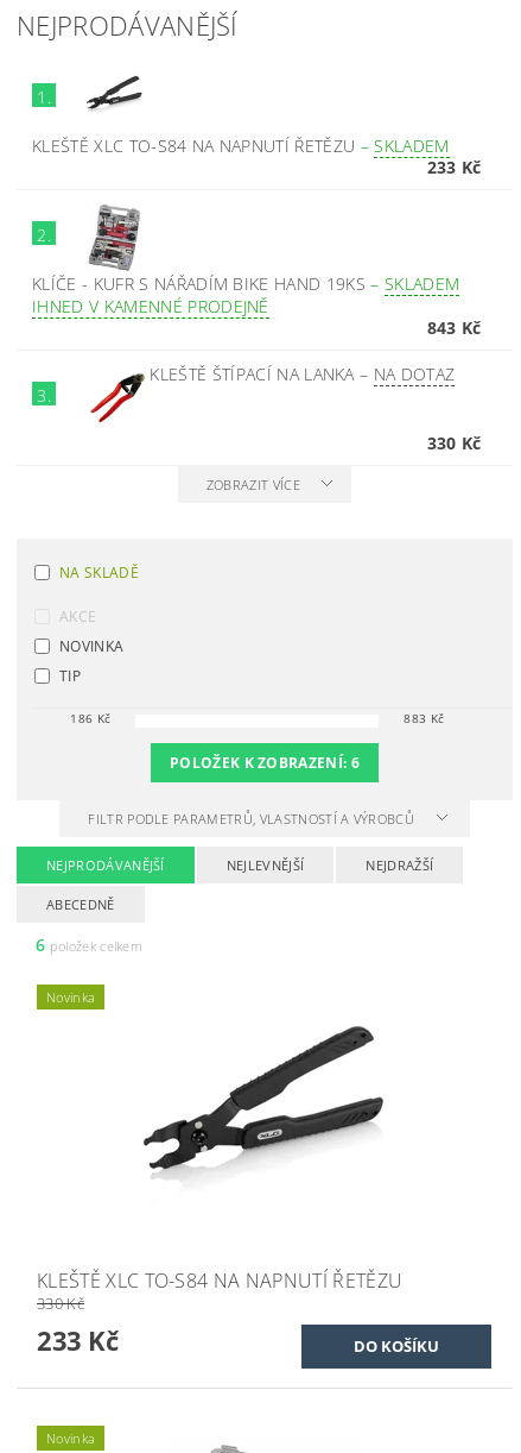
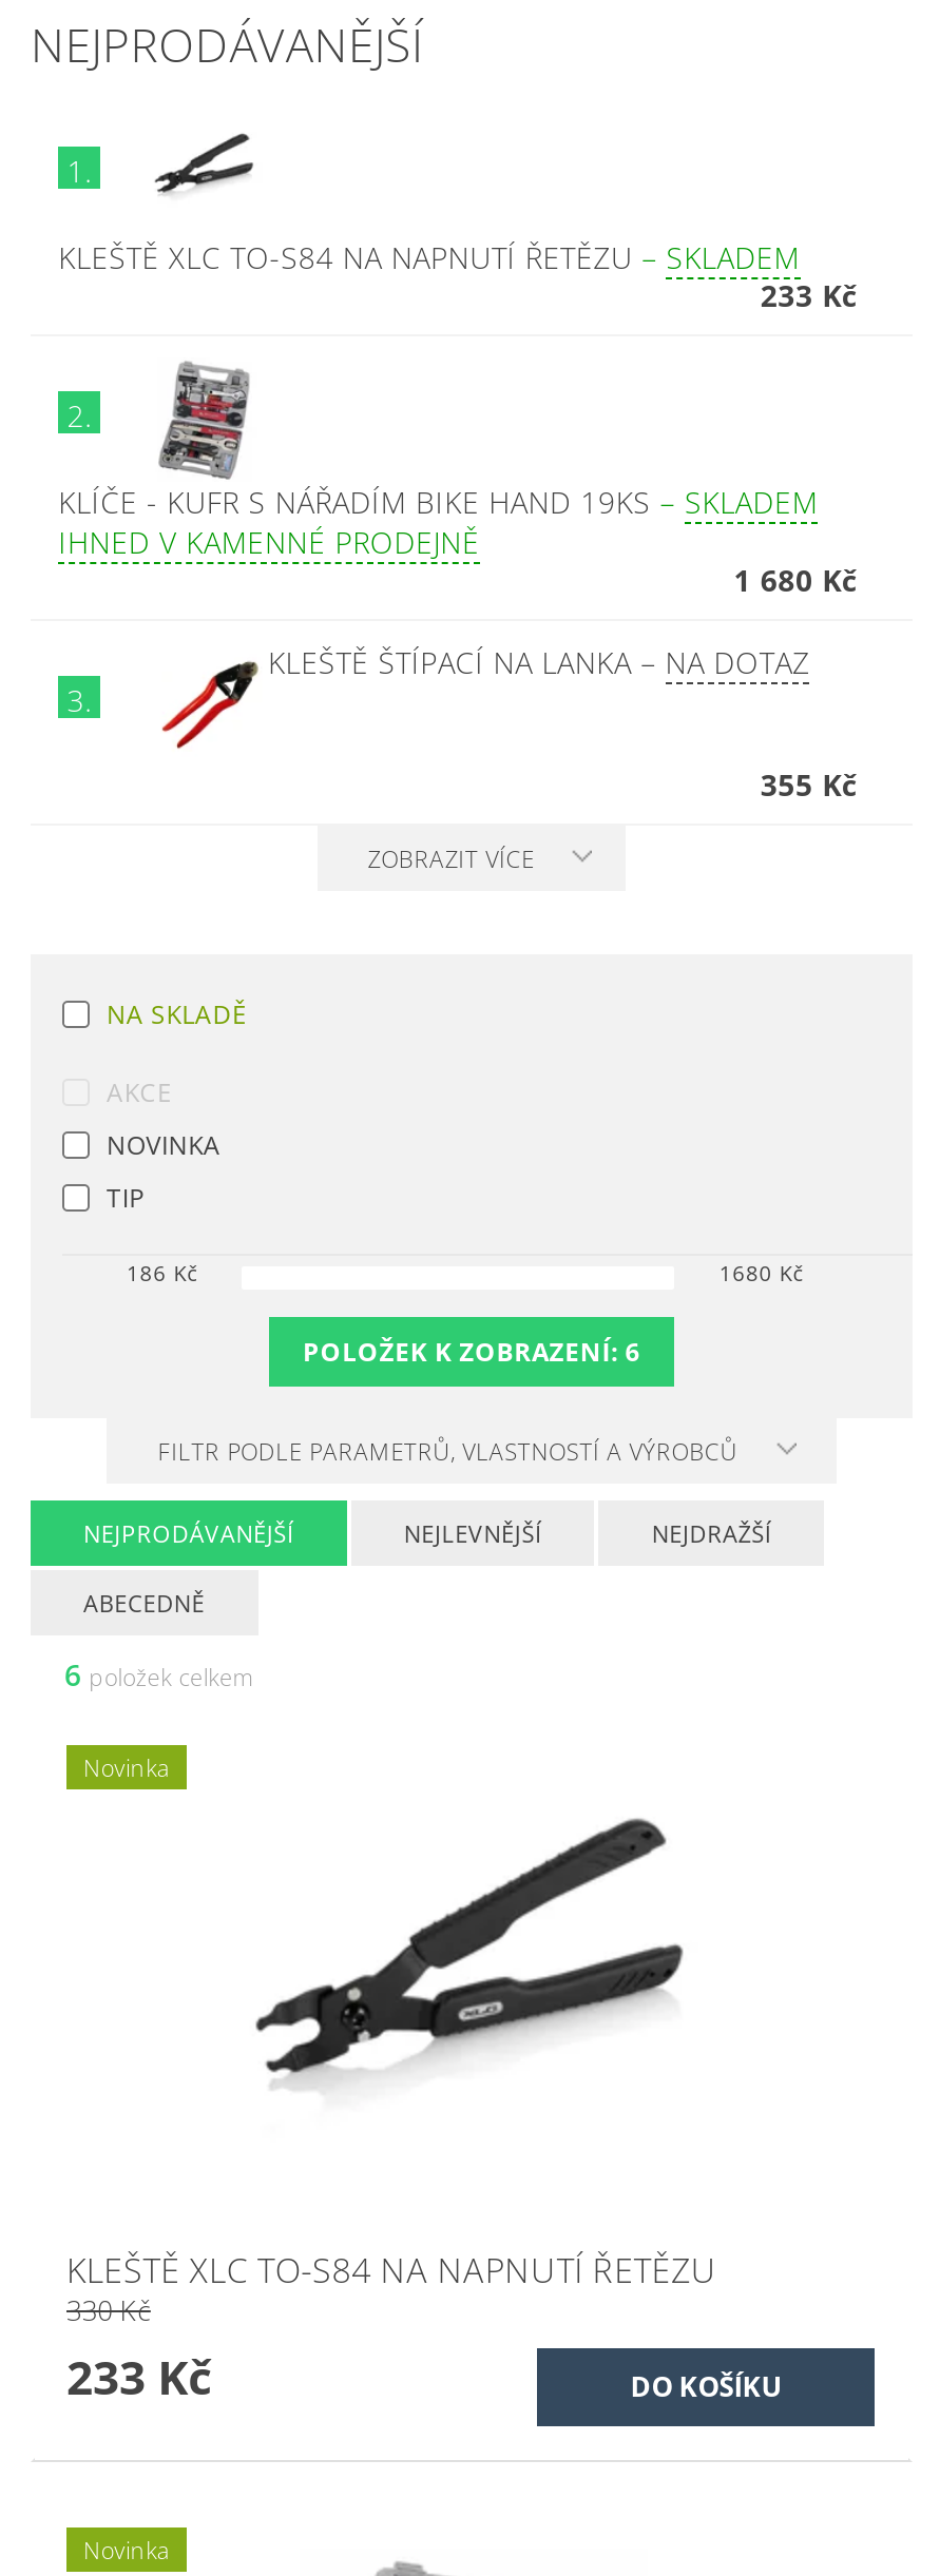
[427,316,482,338] 843 Kč -> [734,559,857,599] 1 680 Kč
[427,431,482,454] 330 Kč -> [760,764,857,804] 355 Kč
[404,709,444,726] 883 Kč -> [719,1257,804,1287] 1680 Kč

